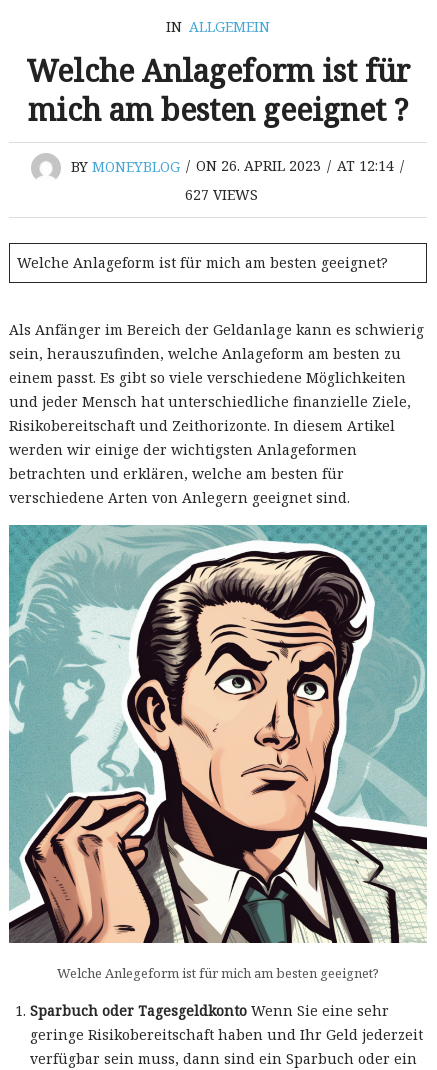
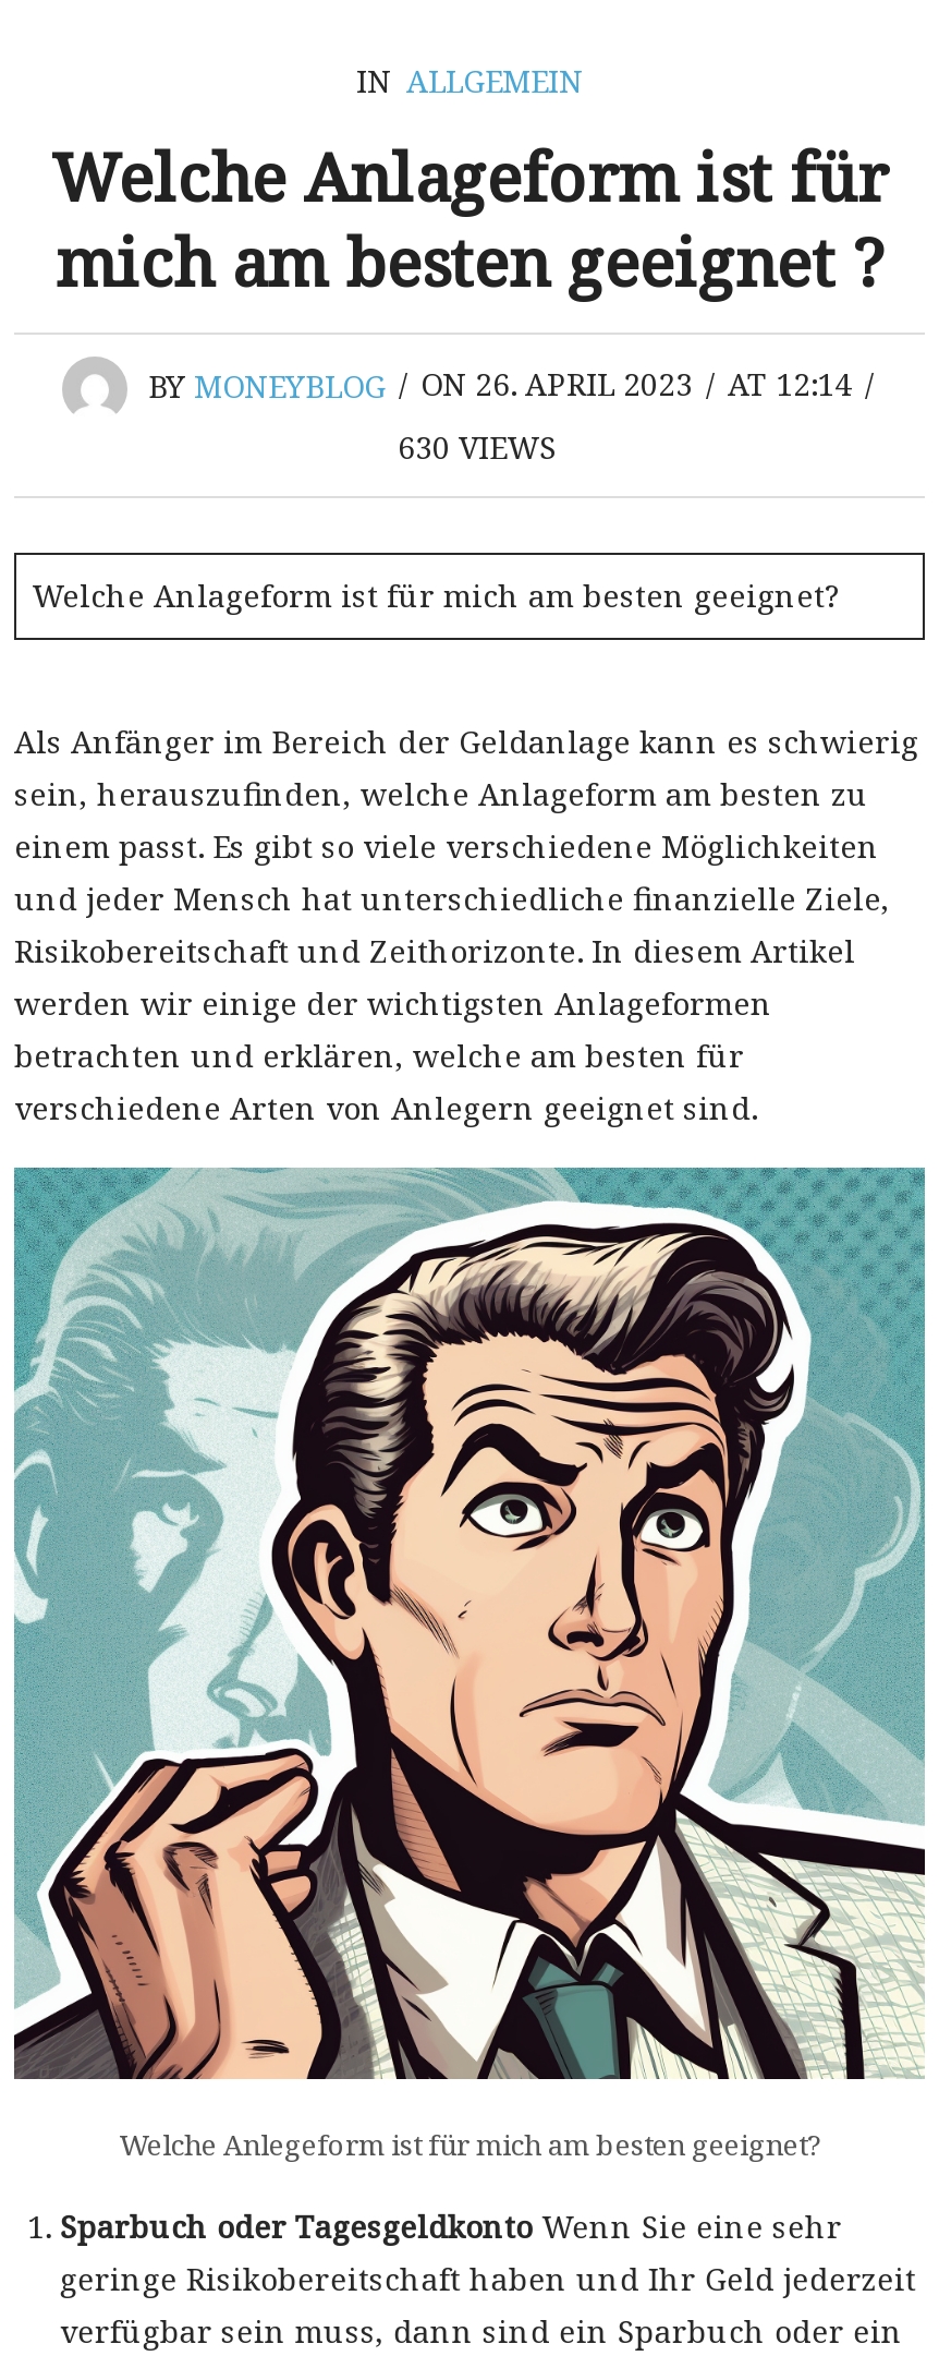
[185,184,258,203] 627 VIEWS -> [398,425,557,467] 630 VIEWS

